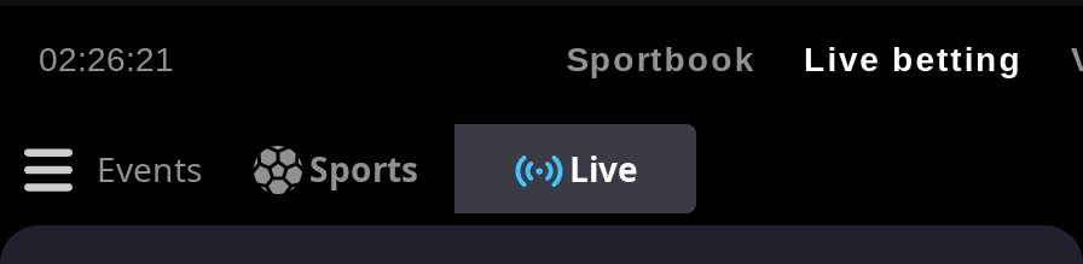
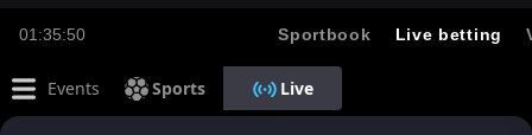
[39,40,174,78] 02:26:21 -> [19,25,85,44] 01:35:50

